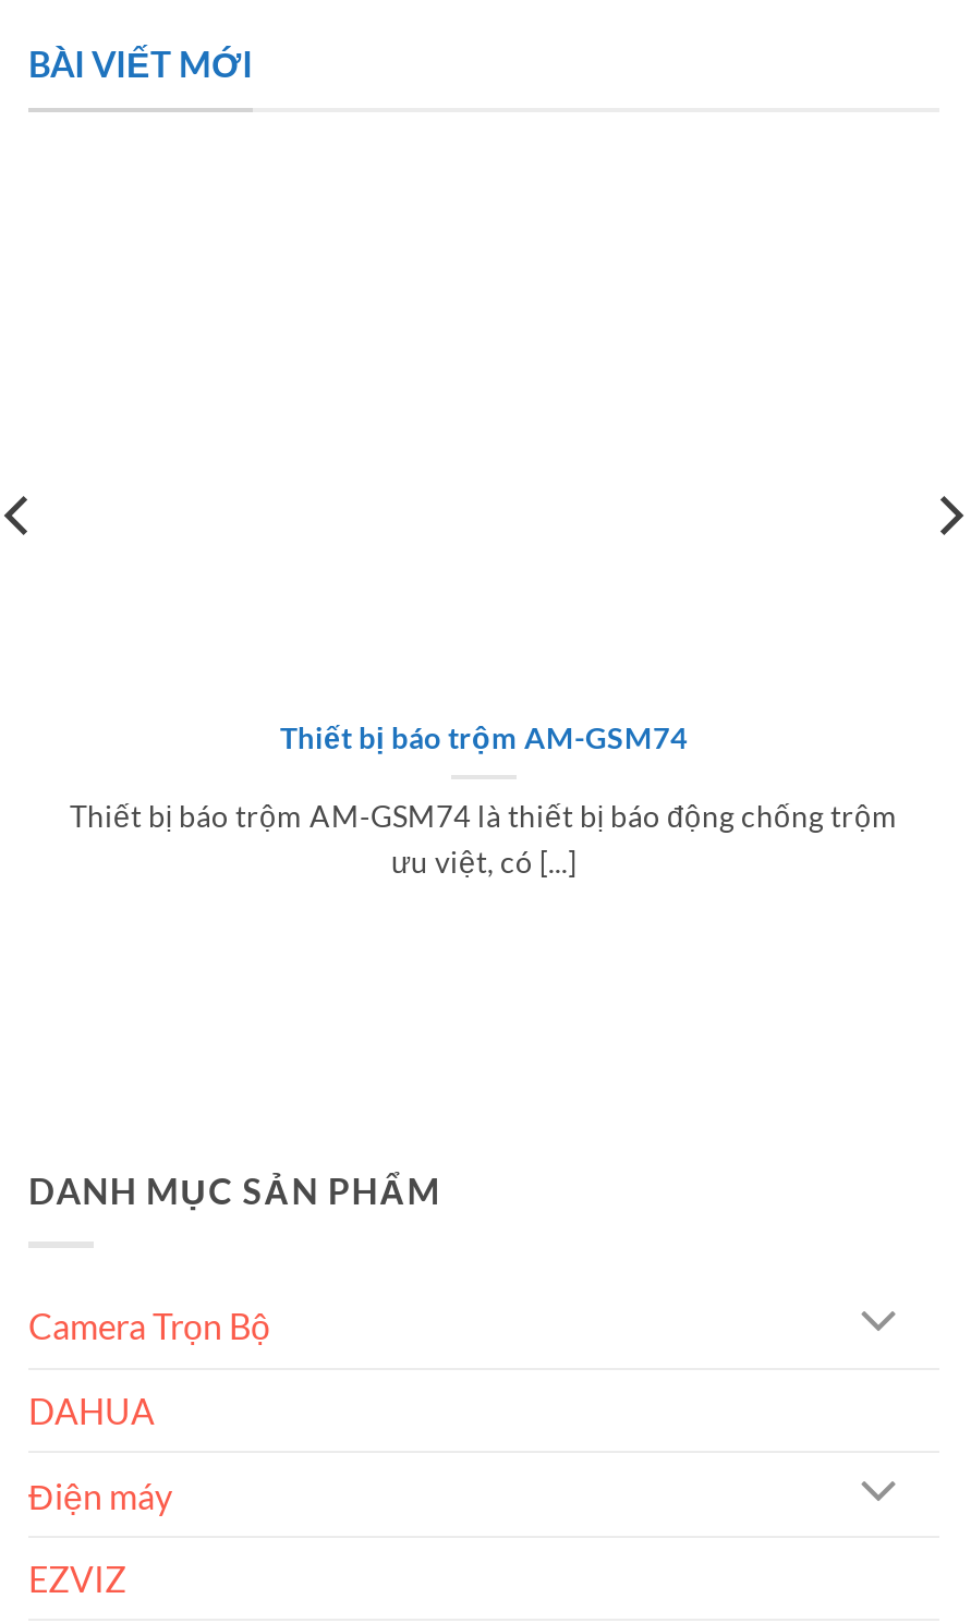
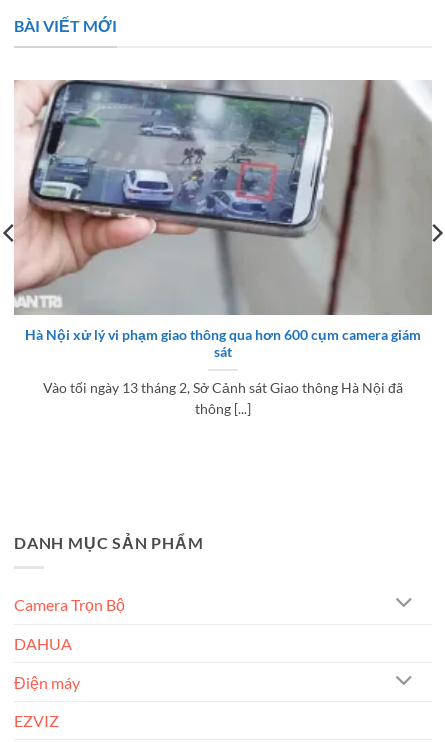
none -> [13,79,433,316] [image]
[280,720,688,755] Thiết bị báo trộm AM-GSM74 -> [25,327,421,360] Hà Nội xử lý vi phạm giao thông qua hơn 600 cụm camera giám | sát
[70,799,898,880] Thiết bị báo trộm AM-GSM74 là thiết bị báo động chống trộm | ưu việt, có [...] -> [43,380,403,417] Vào tối ngày 13 tháng 2, Sở Cảnh sát Giao thông Hà Nội đã | thông [...]

